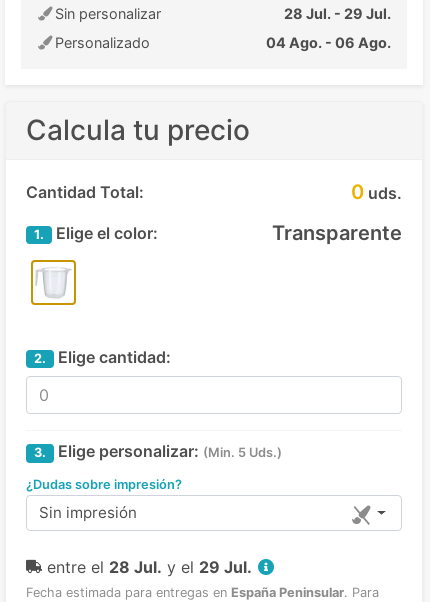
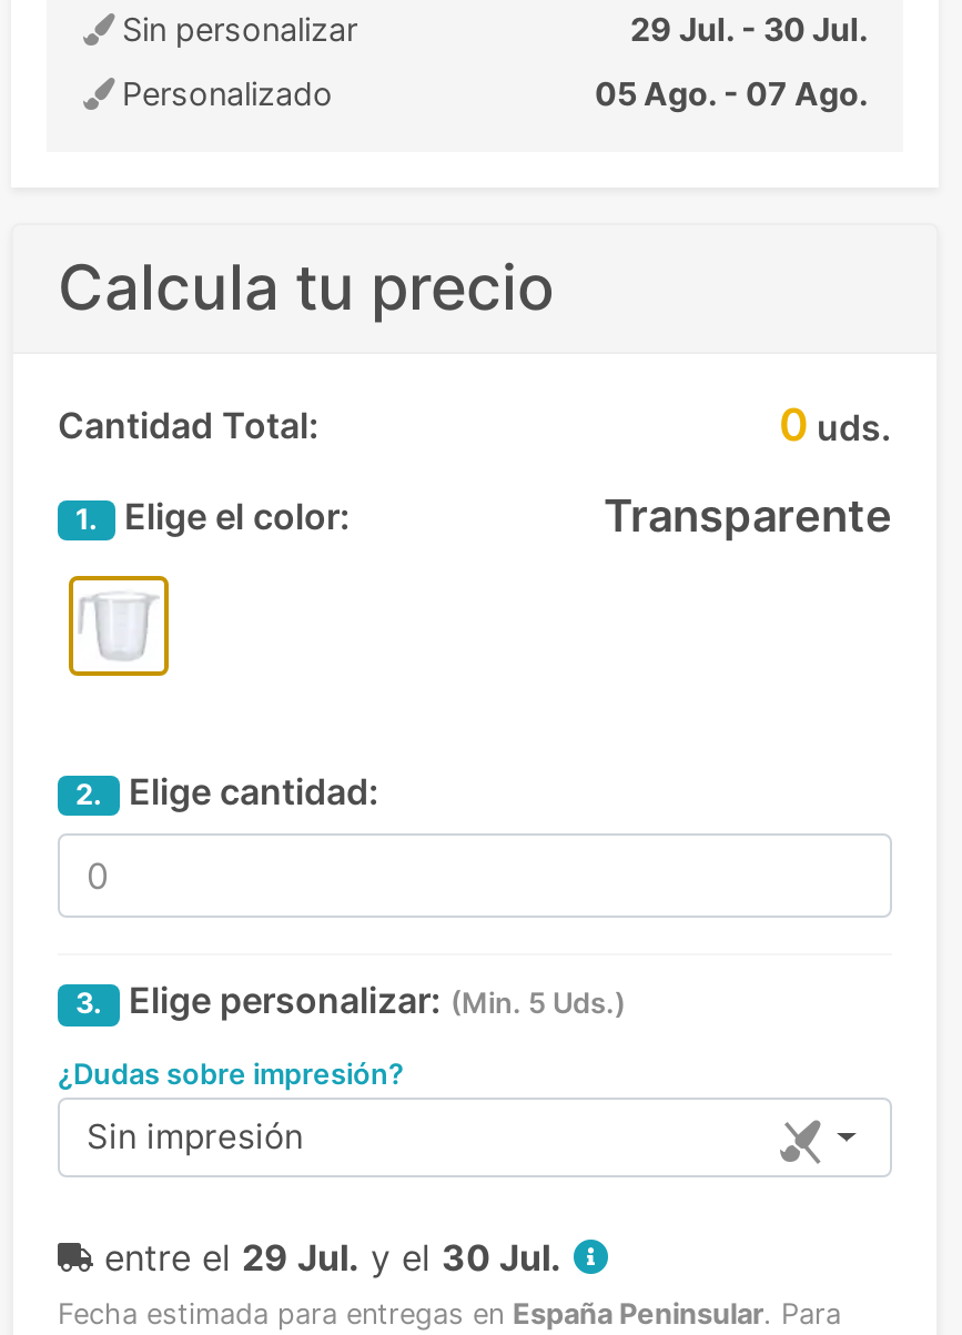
[284,5,391,22] 28 Jul. - 29 Jul. -> [630,10,868,48] 29 Jul. - 30 Jul.
[266,34,391,51] 04 Ago. - 06 Ago. -> [595,74,868,112] 05 Ago. - 07 Ago.
[47,557,252,577] entre el 28 Jul. y el 29 Jul. -> [104,1234,561,1279] entre el 29 Jul. y el 30 Jul.

